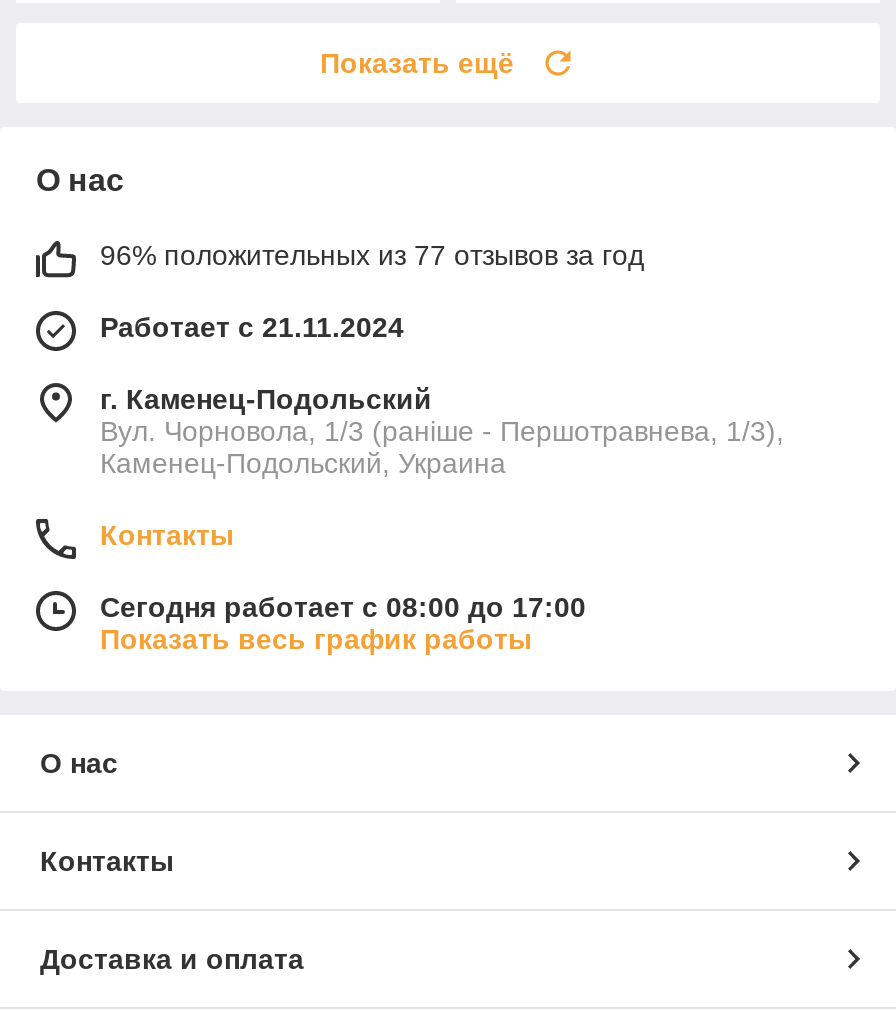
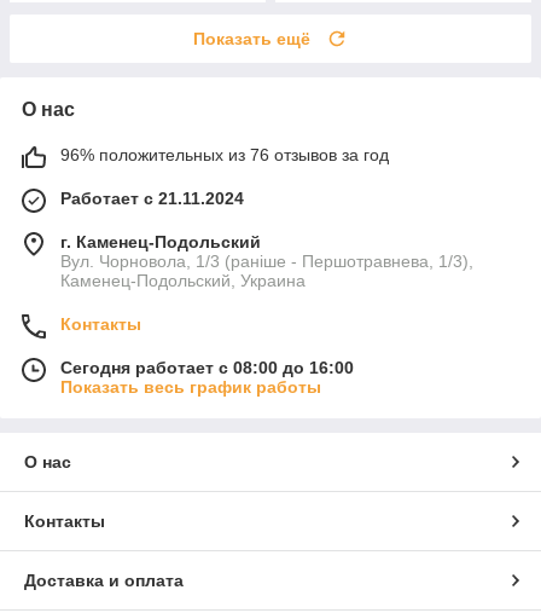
[100,240,644,272] 96% положительных из 77 отзывов за год -> [60,146,389,165] 96% положительных из 76 отзывов за год
[100,592,586,624] Сегодня работает с 08:00 до 17:00 -> [60,358,354,378] Сегодня работает с 08:00 до 16:00

